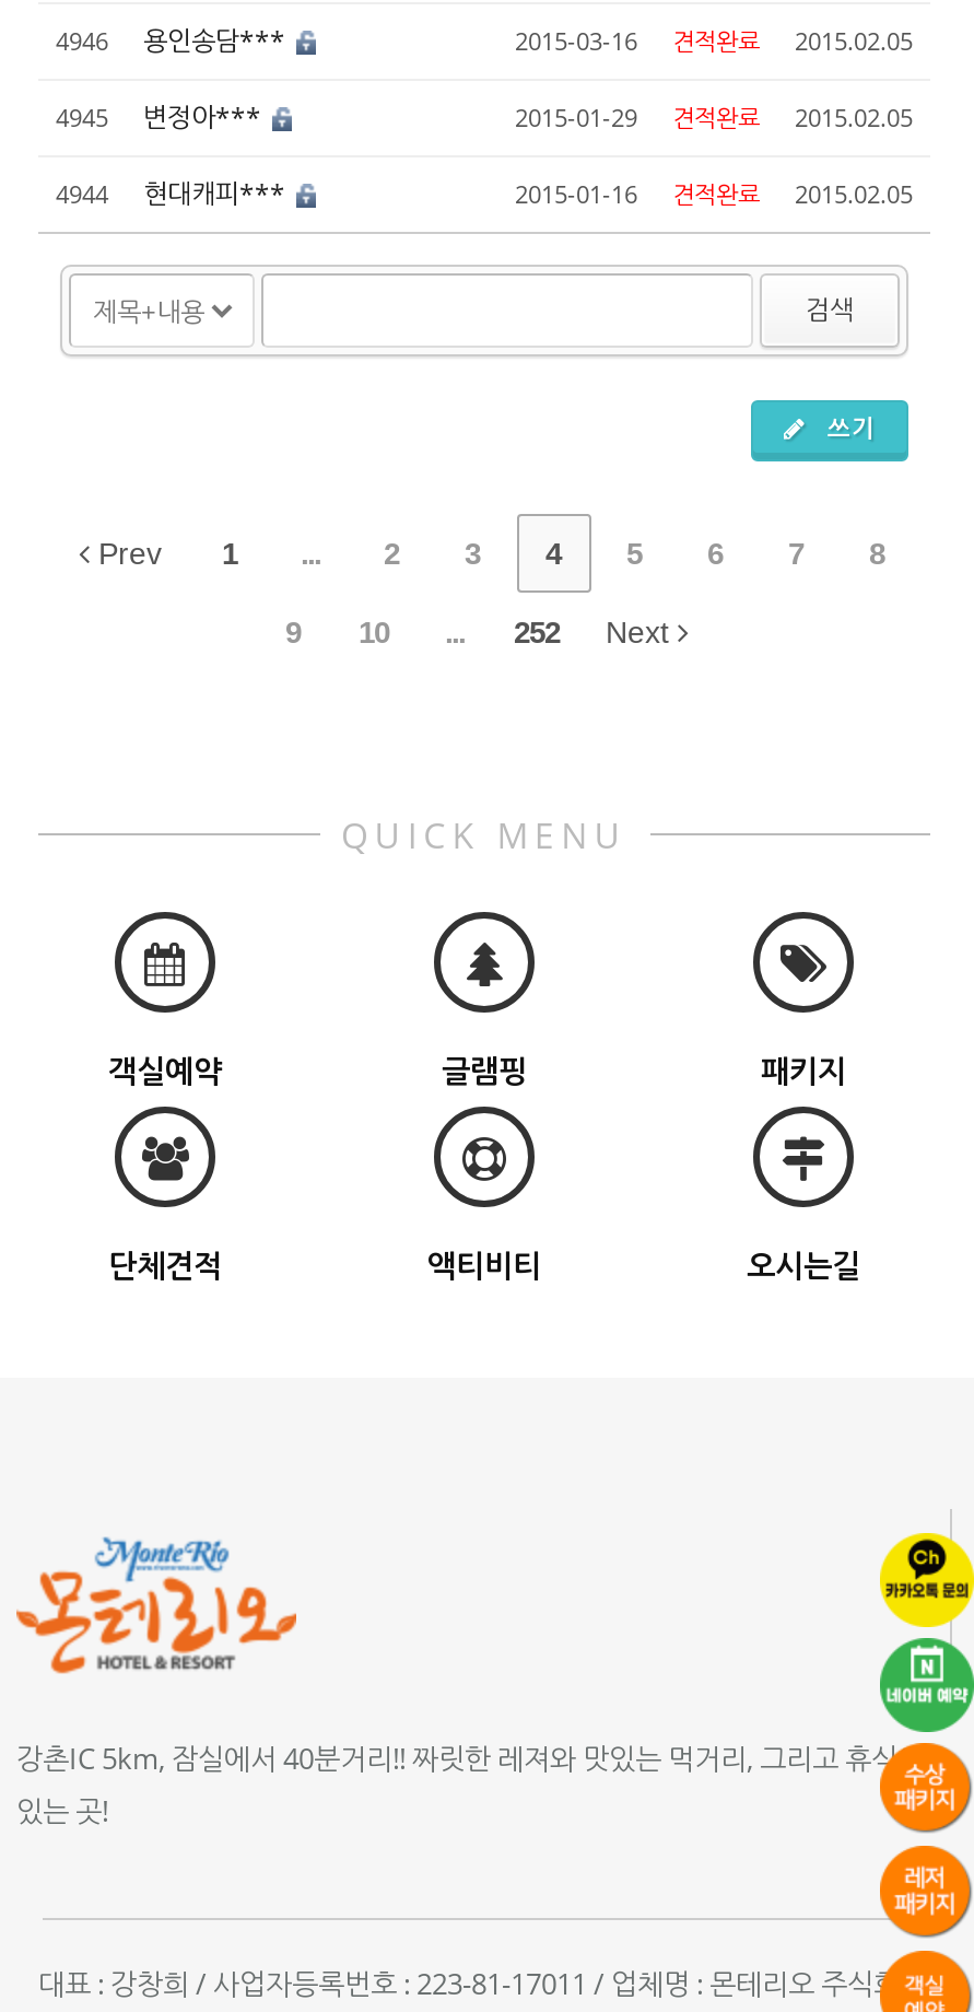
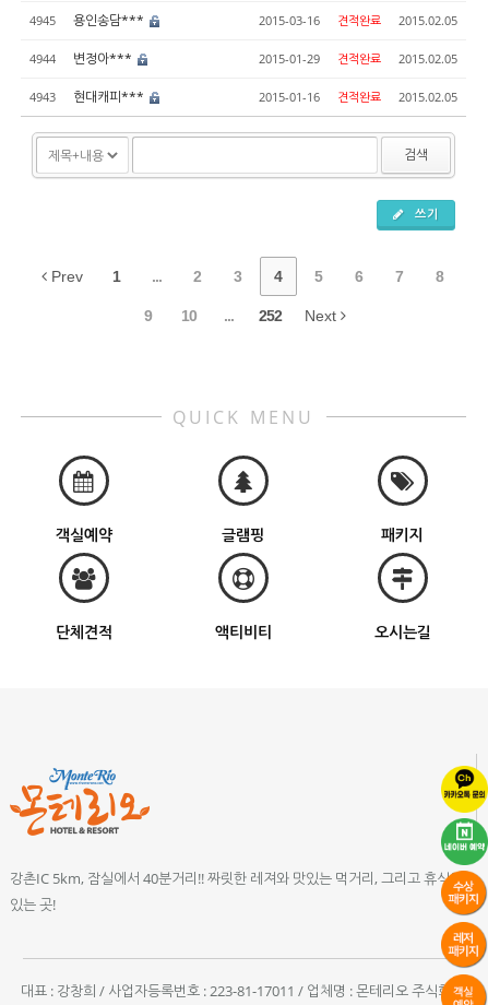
[56,22,292,59] 4946 용인송담*** -> [29,11,147,29] 4945 용인송담***
[56,98,268,136] 4945 변정아*** -> [29,49,135,68] 4944 변정아***
[56,175,292,212] 4944 현대캐피*** -> [29,87,147,106] 4943 현대캐피***

